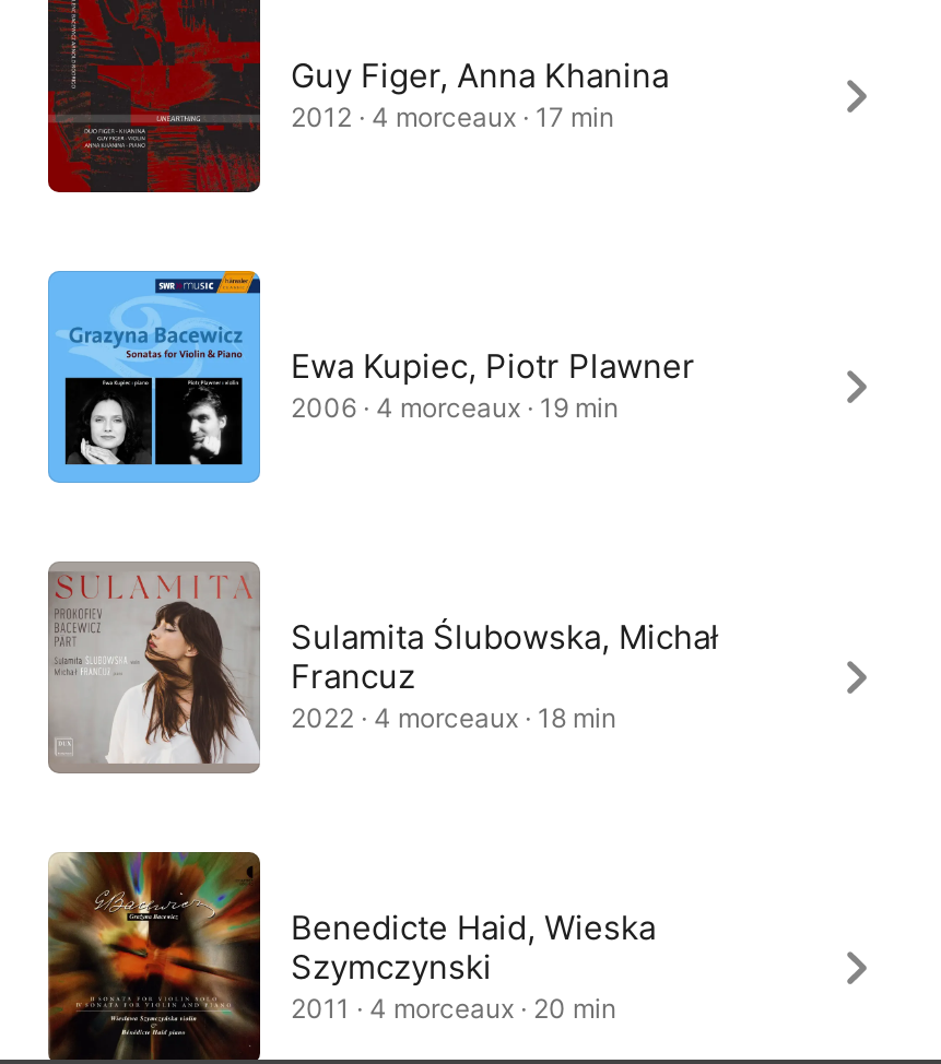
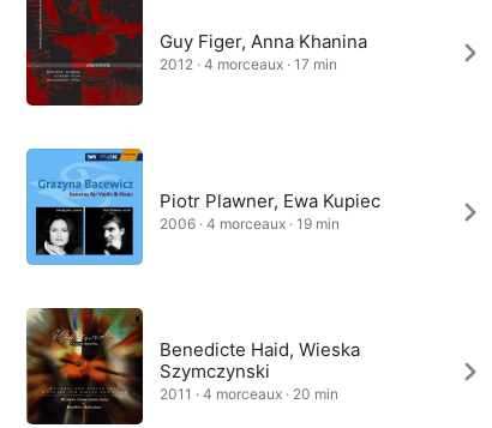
[291,345,695,387] Ewa Kupiec, Piotr Plawner -> [160,189,380,212] Piotr Plawner, Ewa Kupiec
[48,564,719,771] [image] | Sulamita Ślubowska, Michał | Francuz | 2022 · 4 morceaux · 18 min -> none

